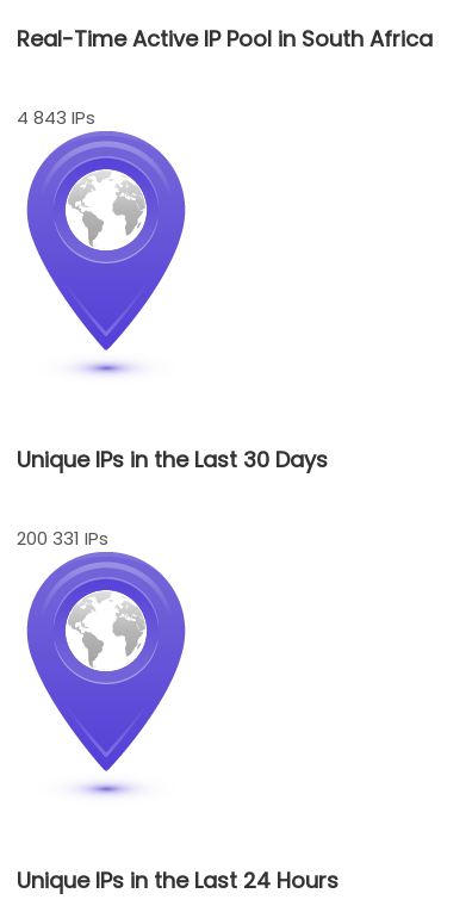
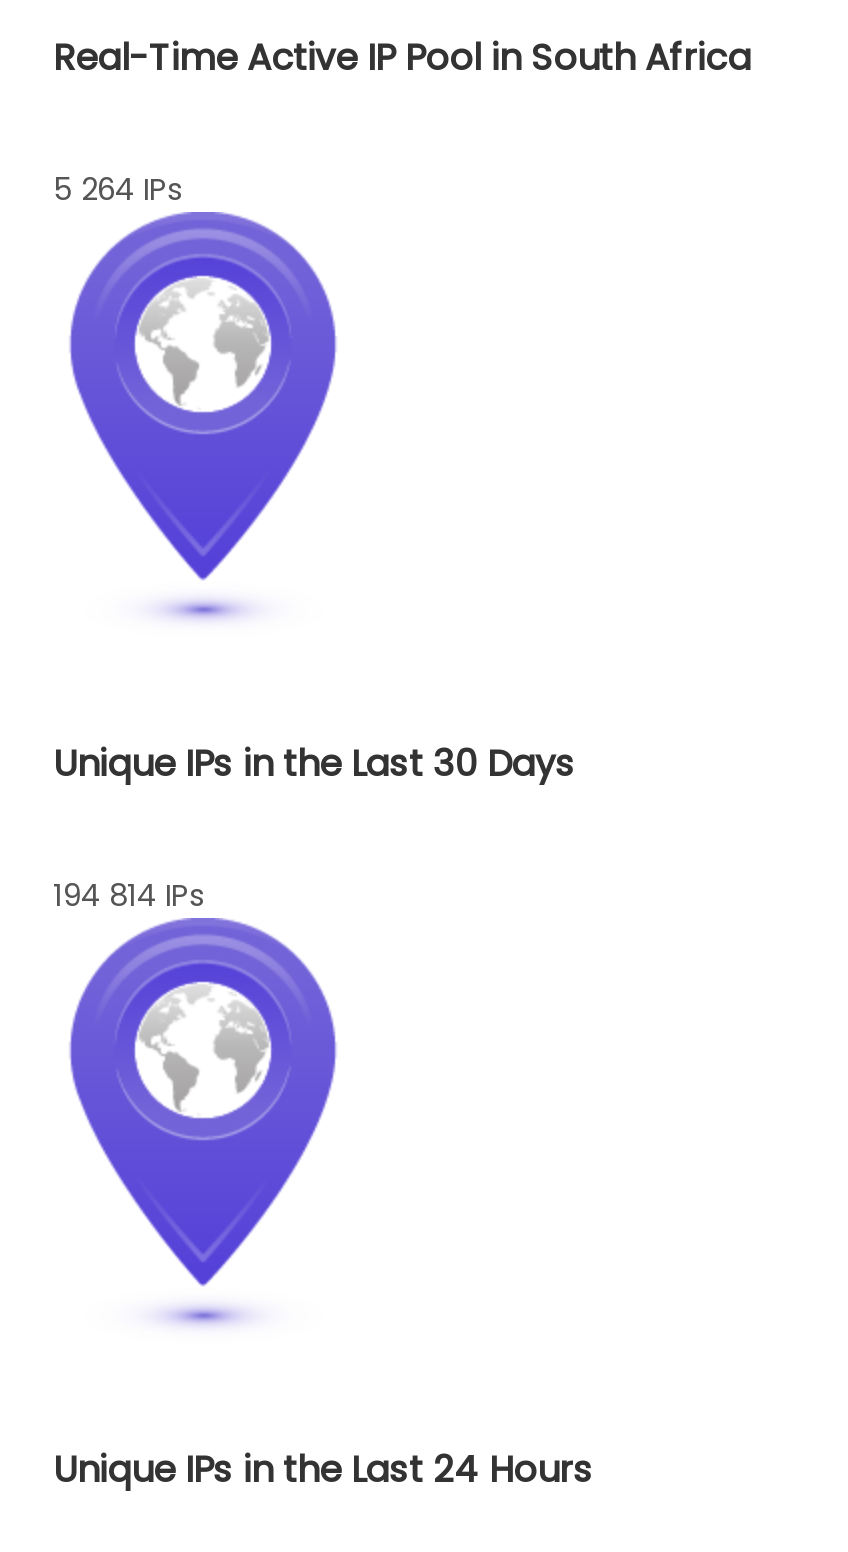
[17,105,95,130] 4 843 IPs -> [53,168,183,210] 5 264 IPs
[17,526,108,551] 200 331 IPs -> [53,874,205,916] 194 814 IPs

